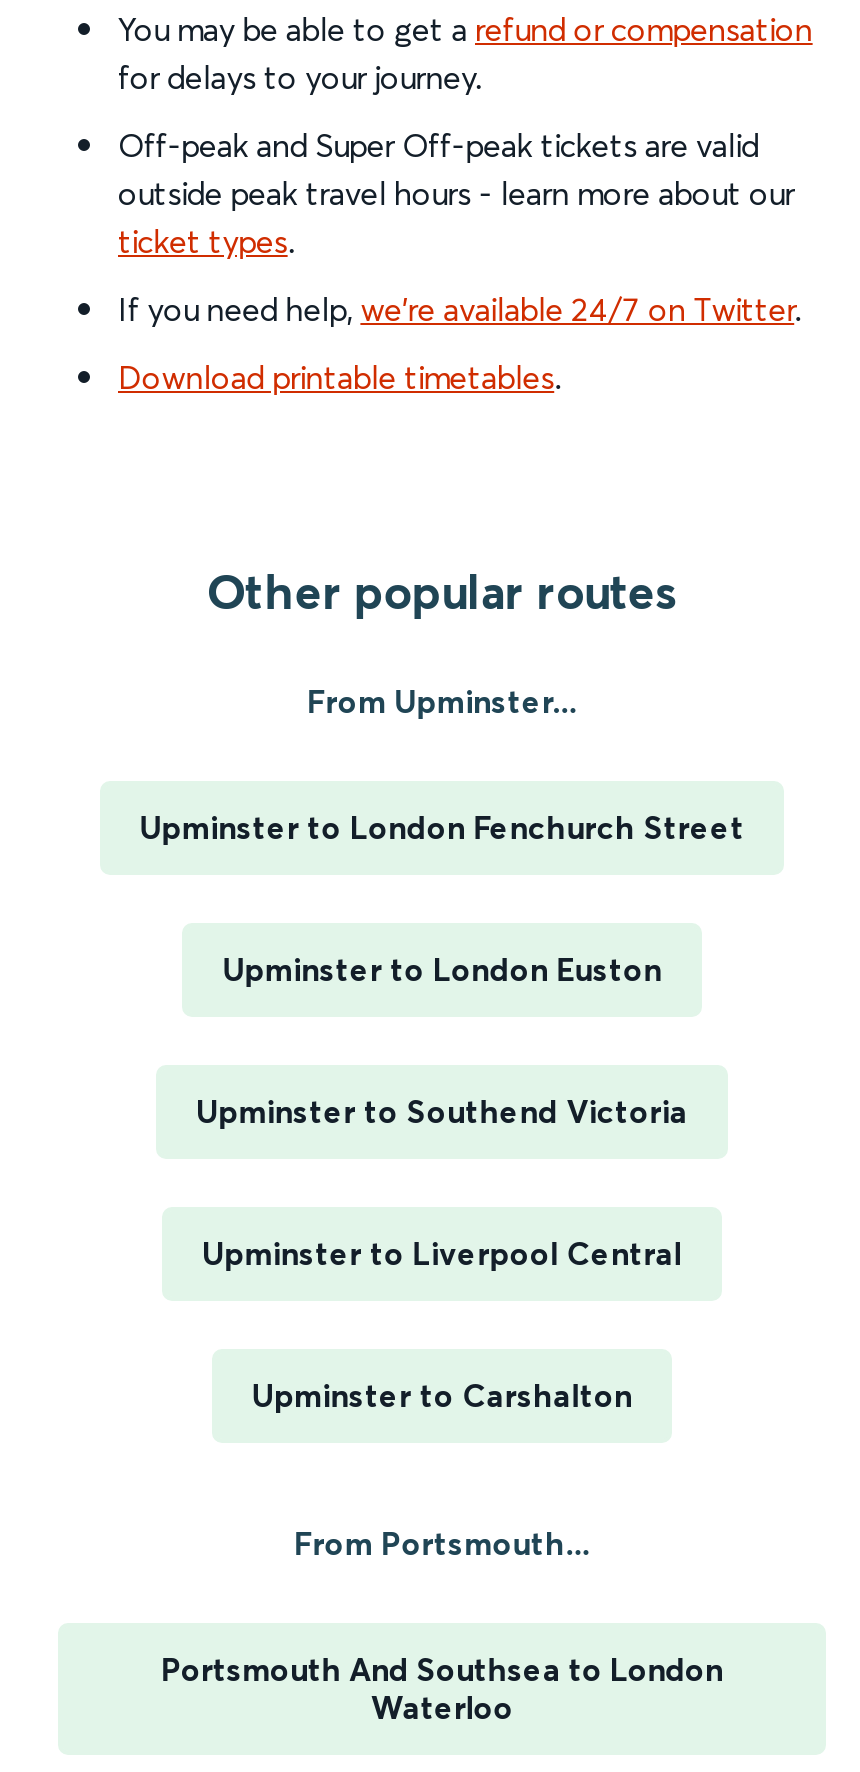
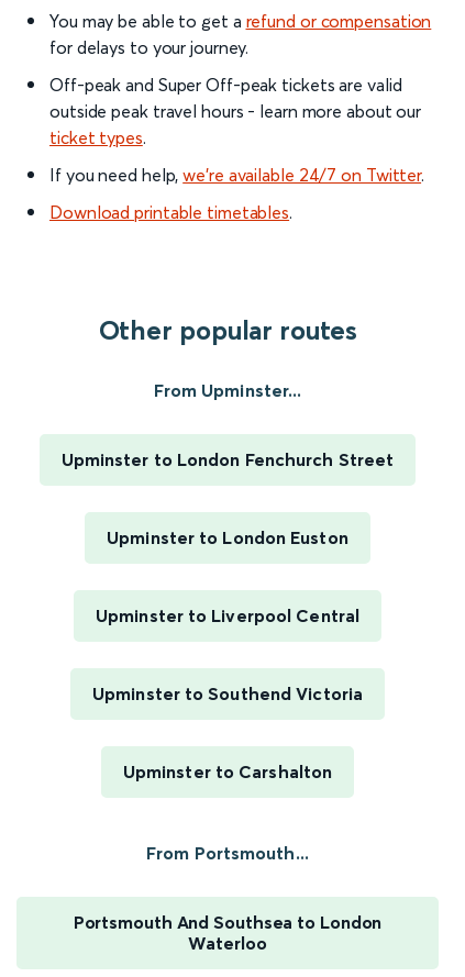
moved [196,1092,688,1132] -> [92,683,363,705]: Upminster to Southend Victoria
moved [202,1234,682,1274] -> [96,605,359,627]: Upminster to Liverpool Central

